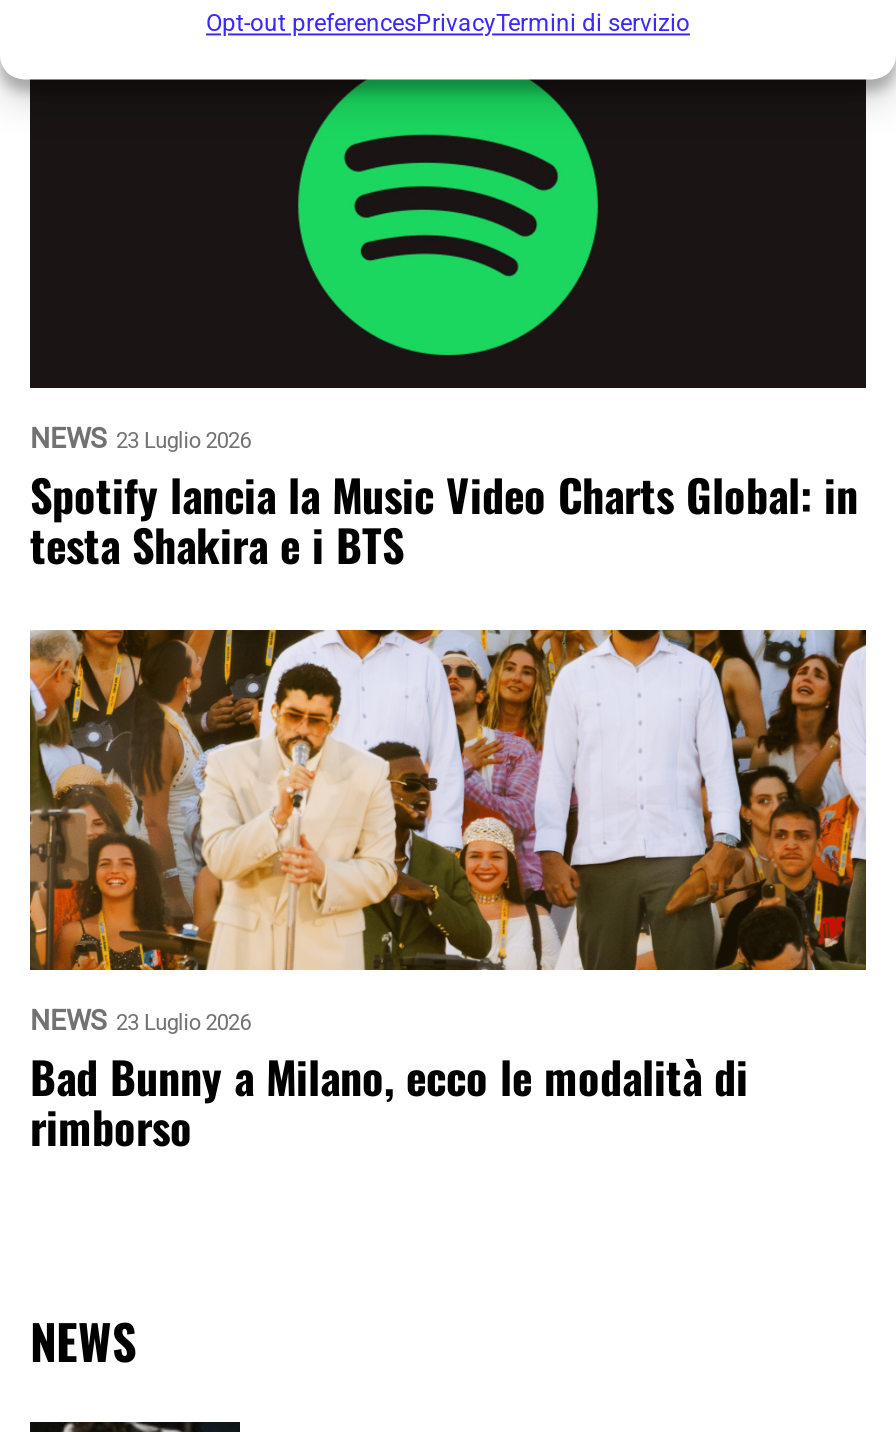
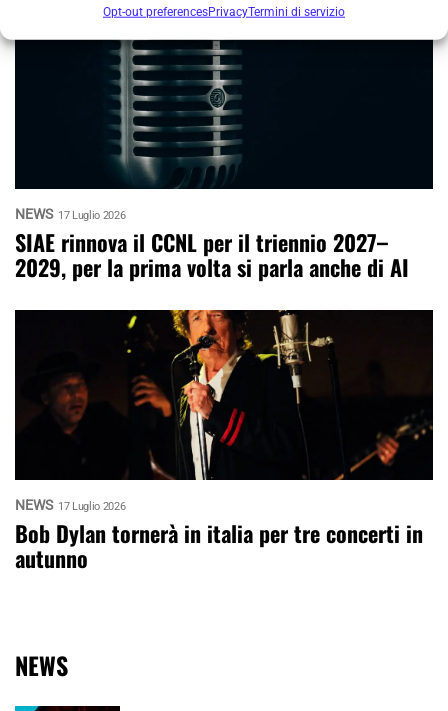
[30,78,858,577] [image] | NEWS 23 Luglio 2026 | Spotify lancia la Music Video Charts Global: in | testa Shakira e i BTS -> [15,39,409,283] [image] | NEWS 17 Luglio 2026 | SIAE rinnova il CCNL per il triennio 2027– | 2029, per la prima volta si parla anche di AI
[28,628,868,1159] [image] | NEWS 23 Luglio 2026 | Bad Bunny a Milano, ecco le modalità di | rimborso -> [14,309,434,574] [image] | NEWS 17 Luglio 2026 | Bob Dylan tornerà in italia per tre concerti in | autunno

